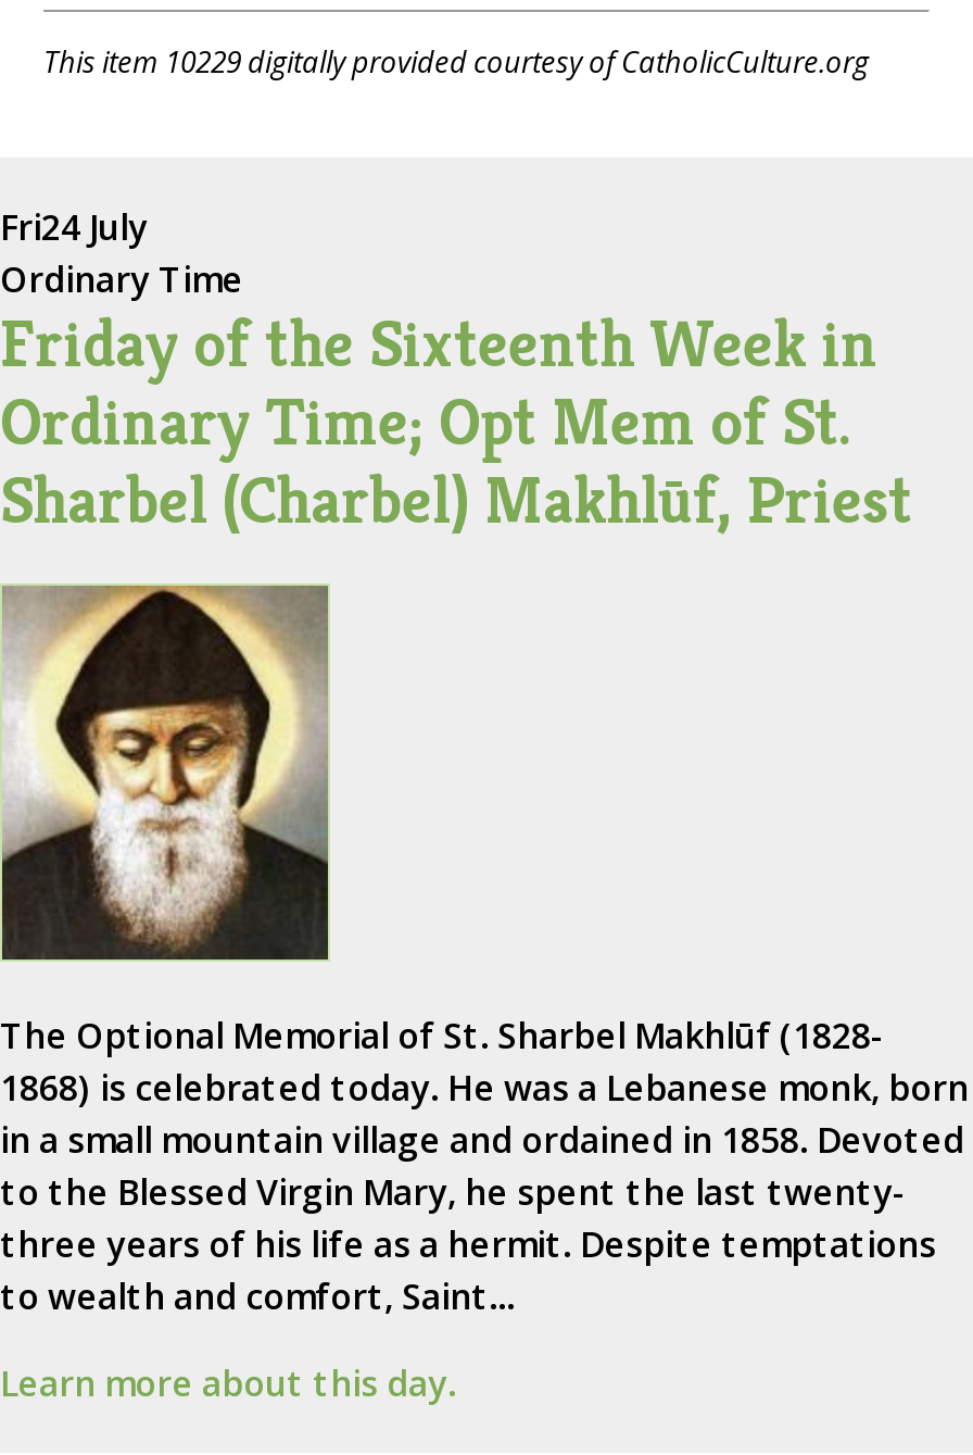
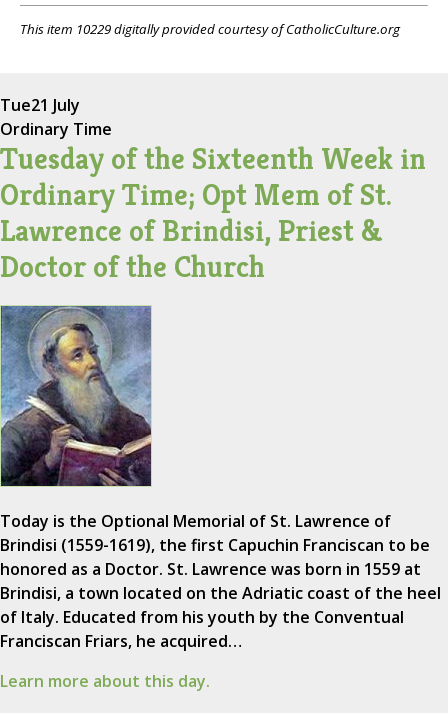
[0,203,148,251] Fri24 July -> [0,94,80,116] Tue21 July
[0,303,877,385] Friday of the Sixteenth Week in -> [0,140,426,178] Tuesday of the Sixteenth Week in
[0,459,912,542] Sharbel (Charbel) Makhlūf, Priest -> [0,212,382,286] Lawrence of Brindisi, Priest & | Doctor of the Church
[7,636,328,959] [image] -> [3,305,151,458] [image]
[0,1011,969,1320] The Optional Memorial of St. Sharbel Makhlūf (1828- | 1868) is celebrated today. He was a Lebanese monk, born | in a small mountain village and ordained in 1858. Devoted | to the Blessed Virgin Mary, he spent the last twenty- | three years of his life as a hermit. Despite temptations | to wealth and comfort, Saint… -> [0,510,441,652] Today is the Optional Memorial of St. Lawrence of | Brindisi (1559-1619), the first Capuchin Franciscan to be | honored as a Doctor. St. Lawrence was born in 1559 at | Brindisi, a town located on the Adriatic coast of the heel | of Italy. Educated from his youth by the Conventual | Franciscan Friars, he acquired…

